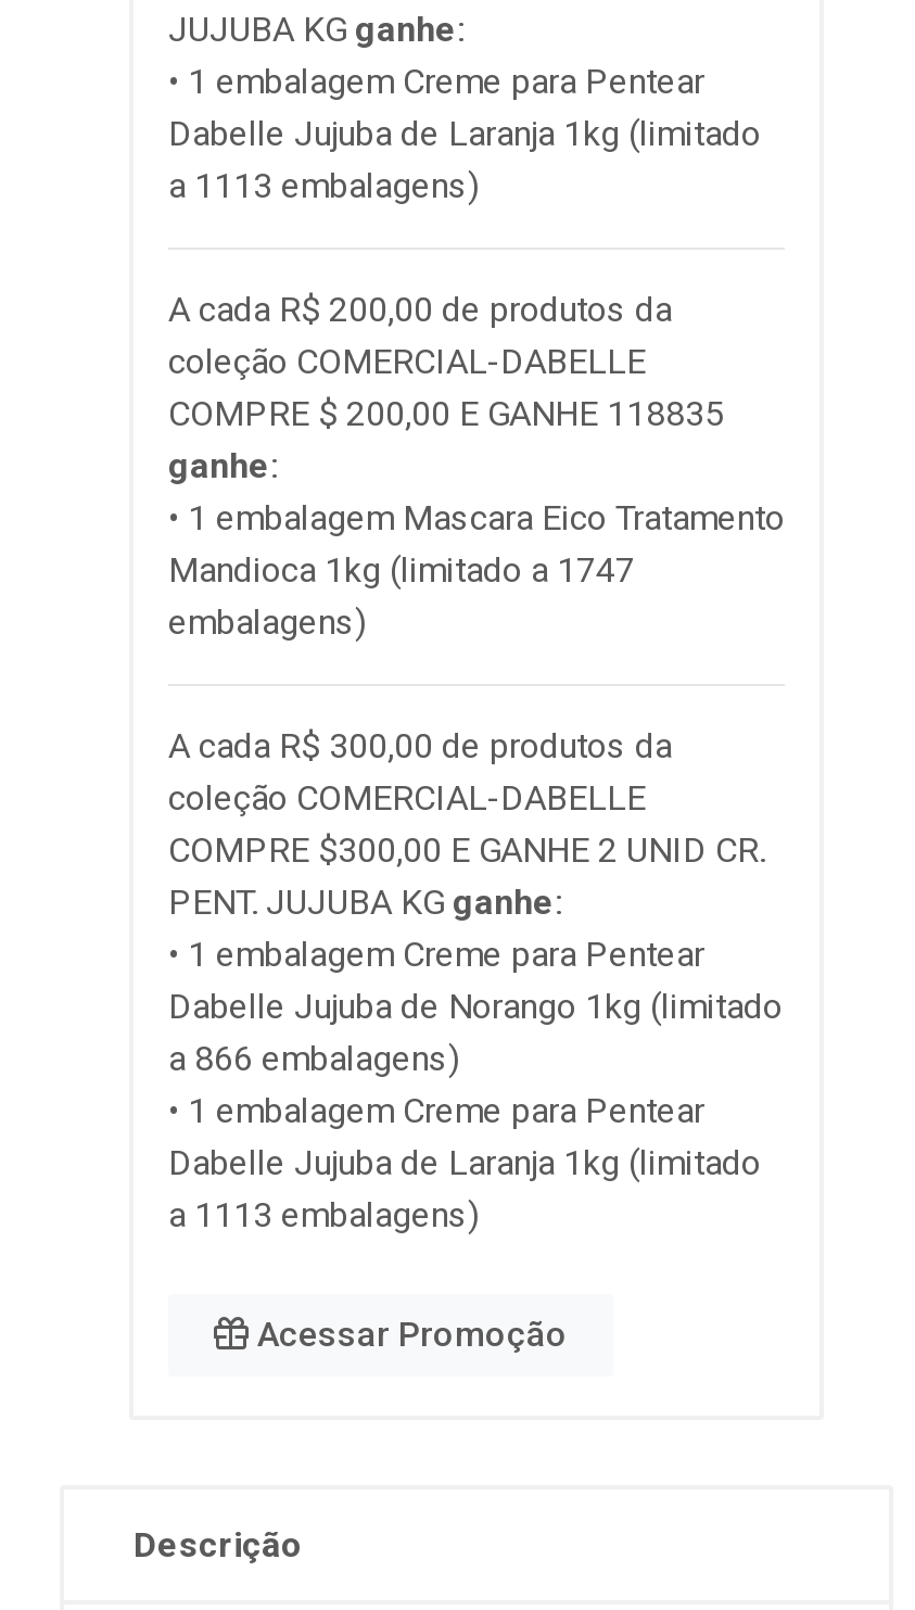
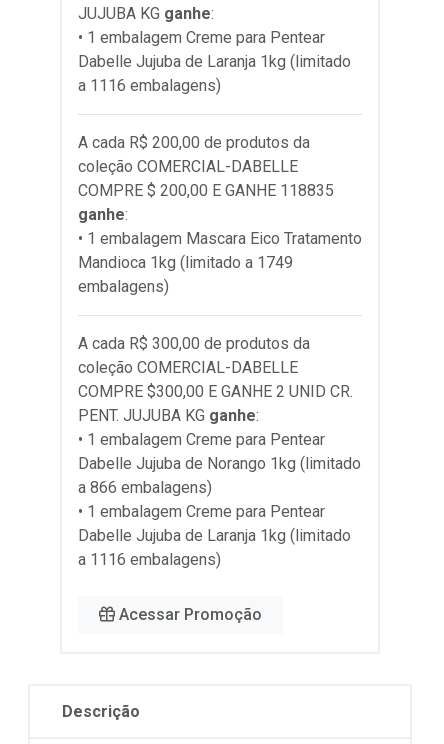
[168,165,479,207] a 1113 embalagens) -> [78,76,221,95] a 1116 embalagens)
[168,550,635,591] Mandioca 1kg (limitado a 1747 -> [78,253,293,272] Mandioca 1kg (limitado a 1749
[168,1195,479,1236] a 1113 embalagens) -> [78,550,221,569] a 1116 embalagens)

